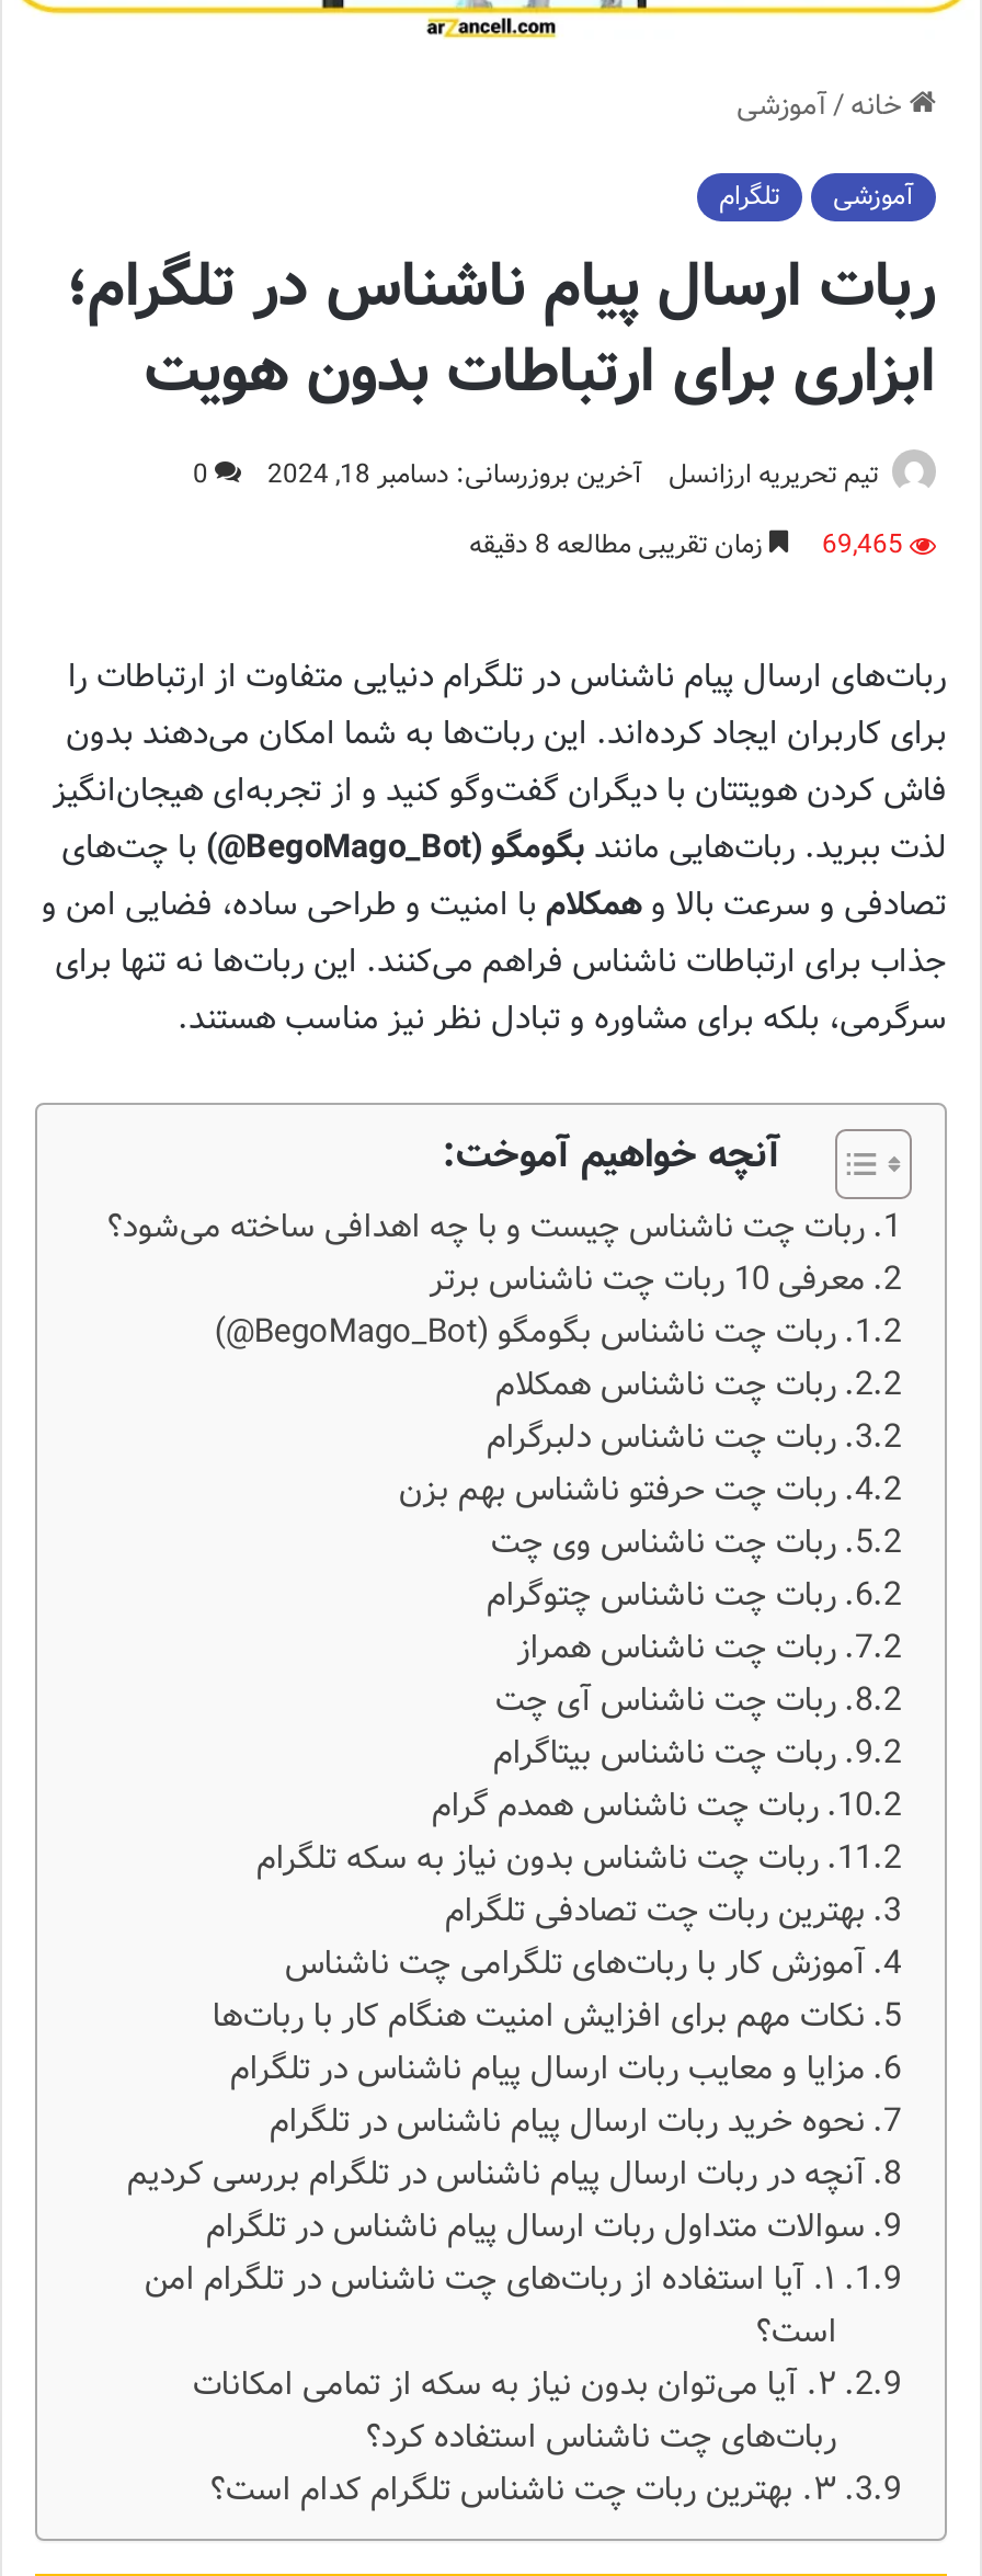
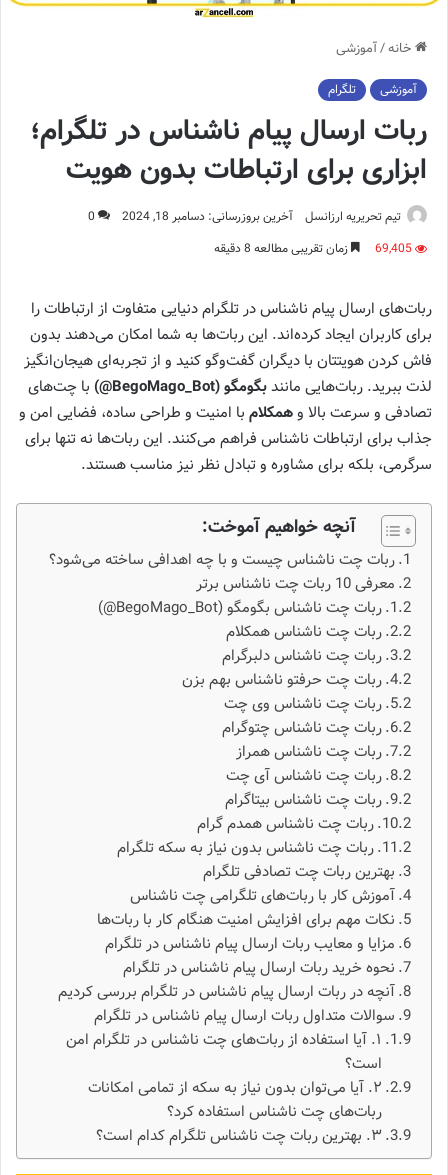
[822,524,903,566] 69,465 -> [375,239,412,258] 69,405

